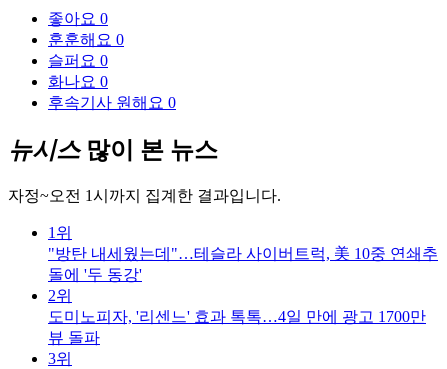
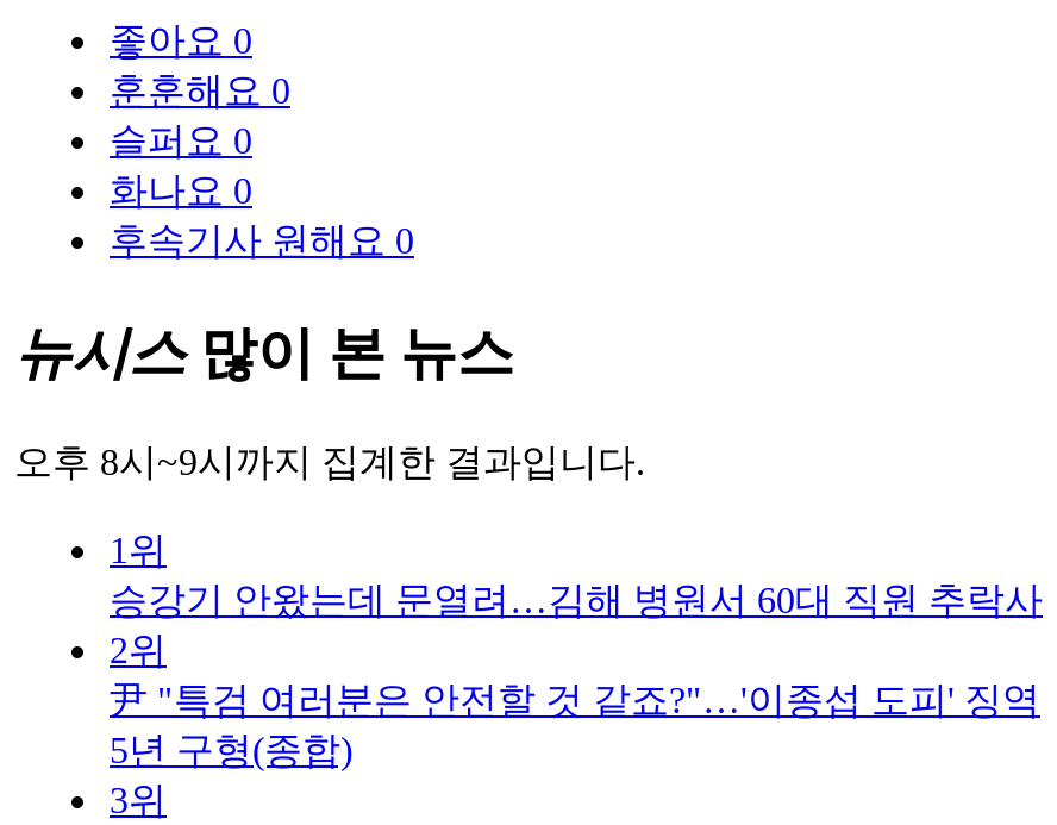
[8,187,281,204] 자정~오전 1시까지 집계한 결과입니다. -> [14,441,645,482] 오후 8시~9시까지 집계한 결과입니다.
[48,245,438,283] "방탄 내세웠는데"…테슬라 사이버트럭, 美 10중 연쇄추 | 돌에 '두 동강' -> [110,579,1043,620] 승강기 안왔는데 문열려…김해 병원서 60대 직원 추락사
[48,308,426,346] 도미노피자, '리센느' 효과 톡톡…4일 만에 광고 1700만 | 뷰 돌파 -> [110,679,1040,770] 尹 "특검 여러분은 안전할 것 같죠?"…'이종섭 도피' 징역 | 5년 구형(종합)

